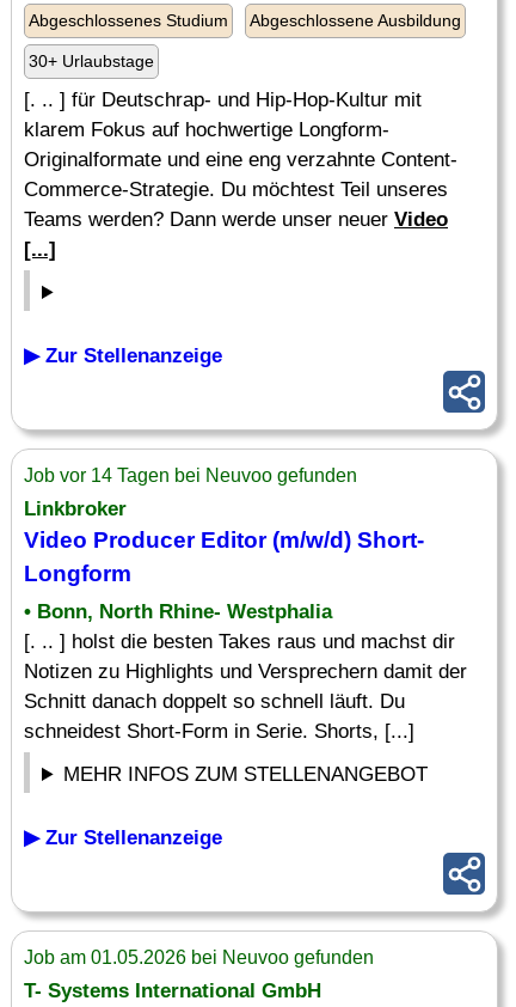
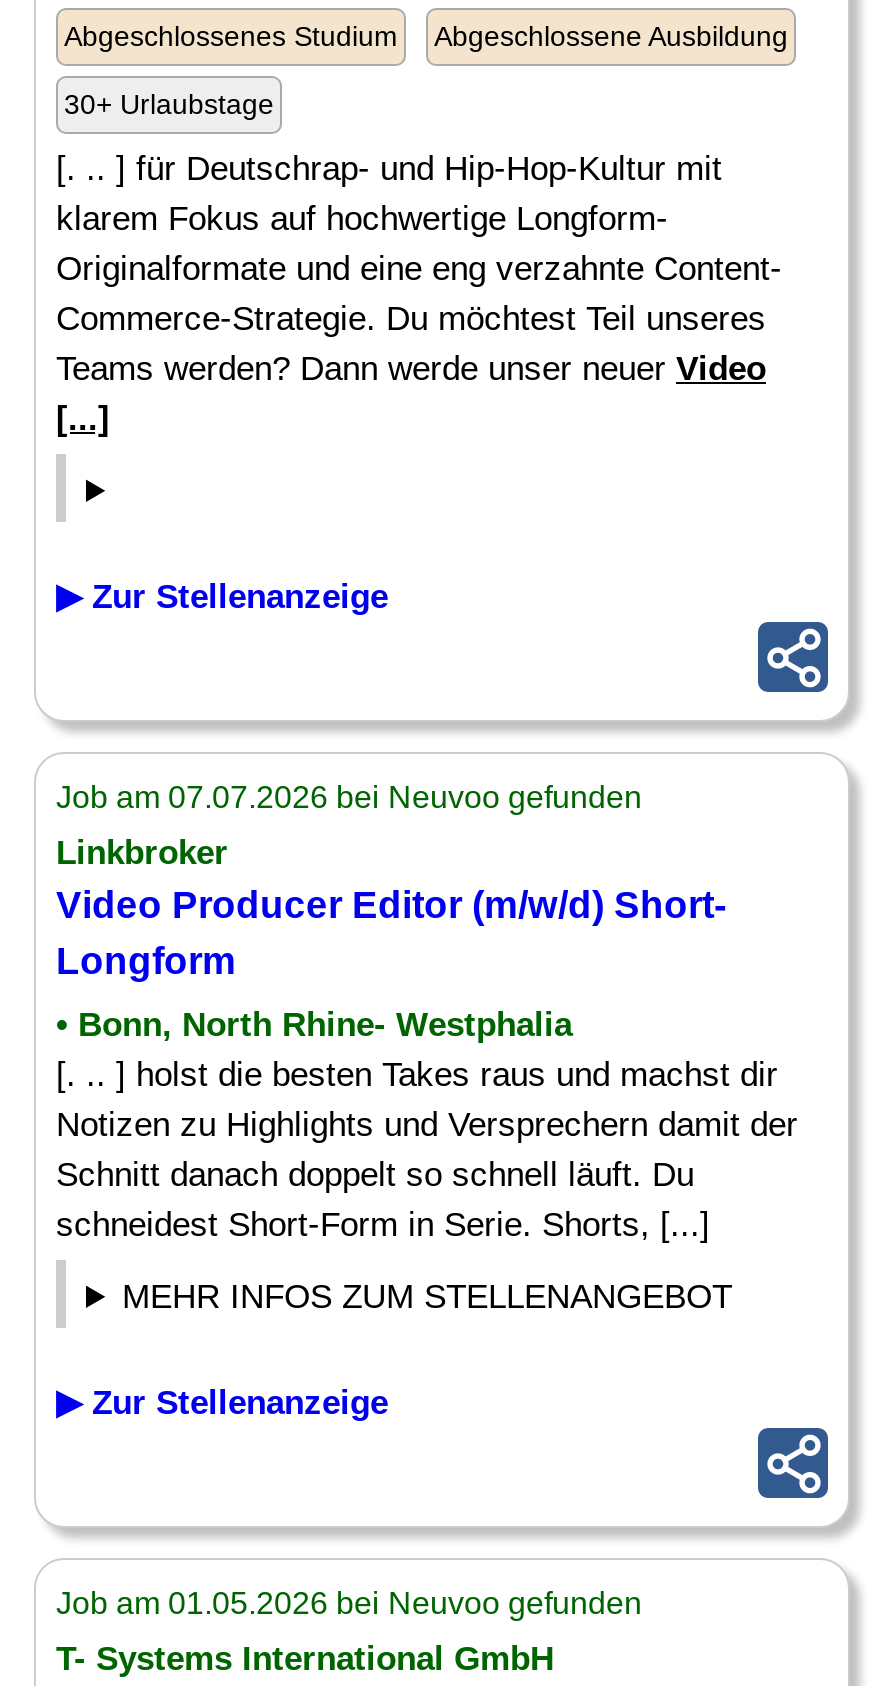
[24,465,357,486] Job vor 14 Tagen bei Neuvoo gefunden -> [56,780,642,814] Job am 07.07.2026 bei Neuvoo gefunden

